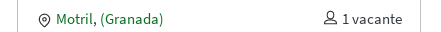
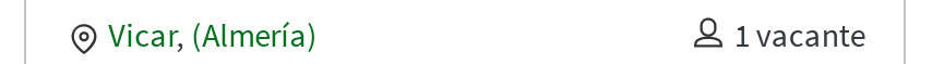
[56,9,164,28] Motril, (Granada) -> [108,14,318,55] Vicar, (Almería)

